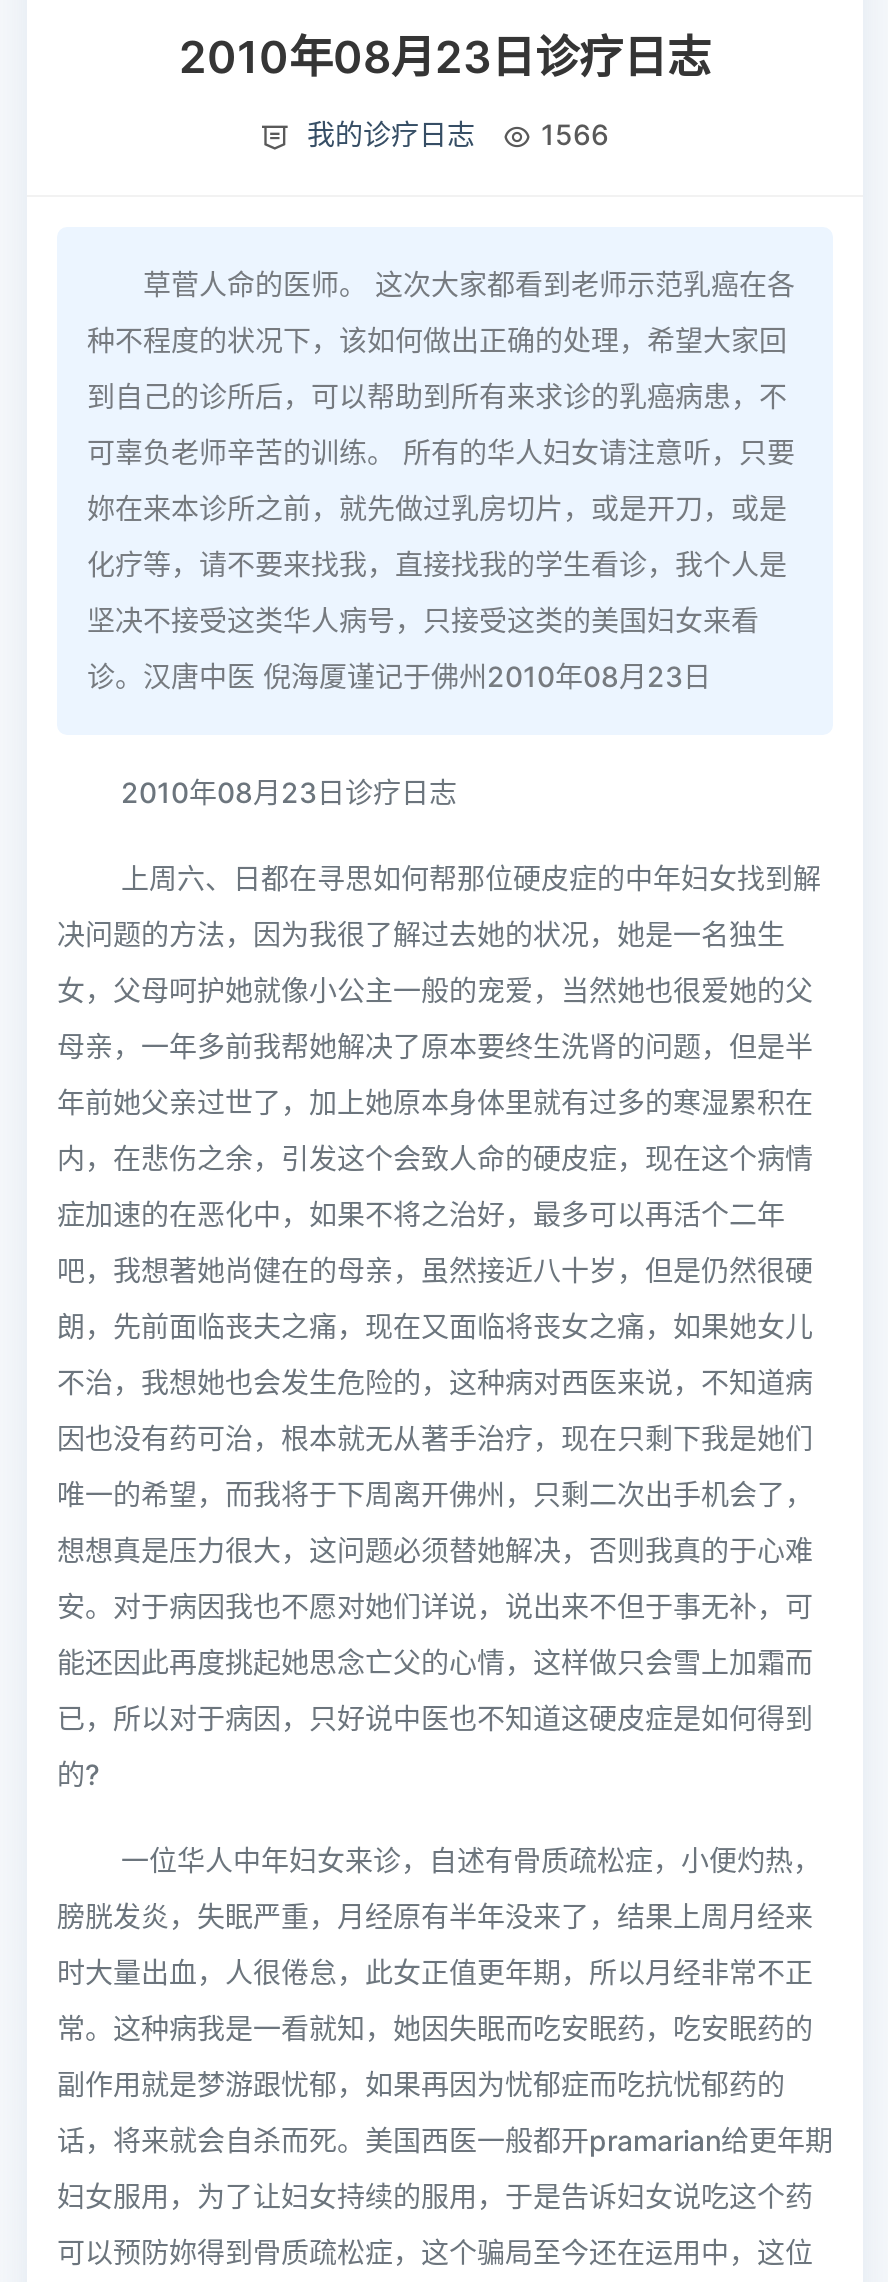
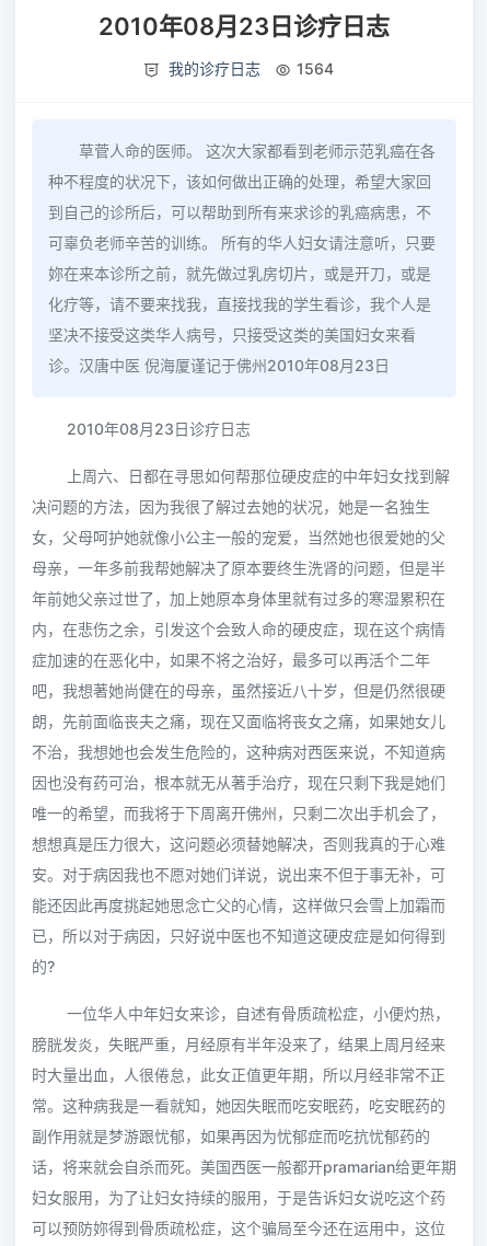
[307,117,609,151] 我的诊疗日志 1566 -> [169,59,334,78] 我的诊疗日志 1564

